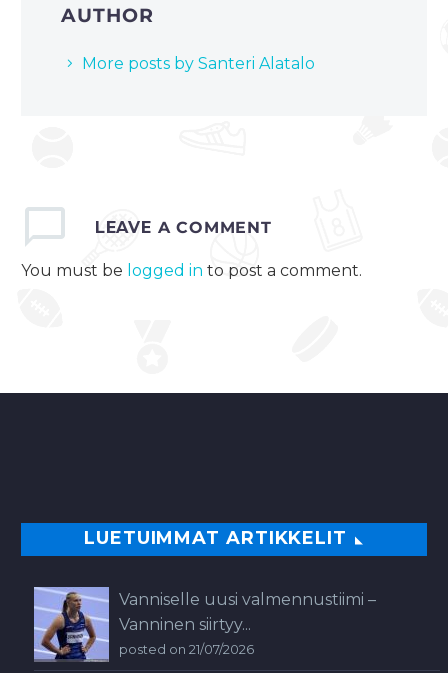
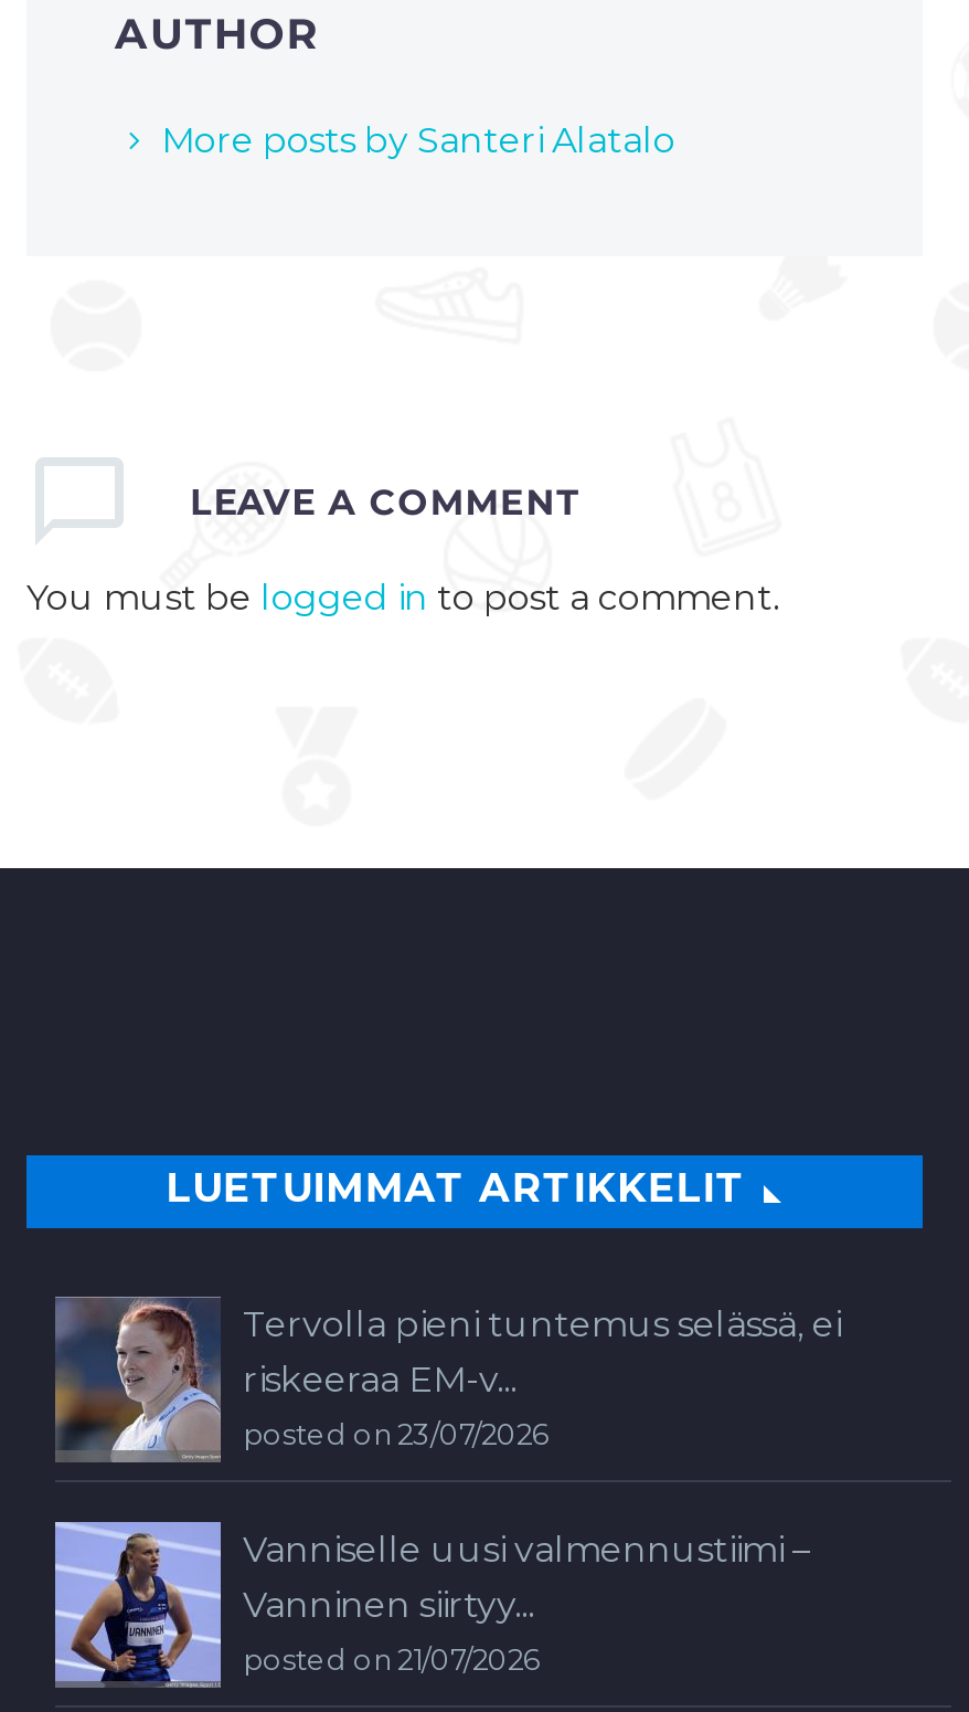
none -> [55,1297,841,1462] [image] | Tervolla pieni tuntemus selässä, ei | riskeeraa EM-v... | posted on 23/07/2026

